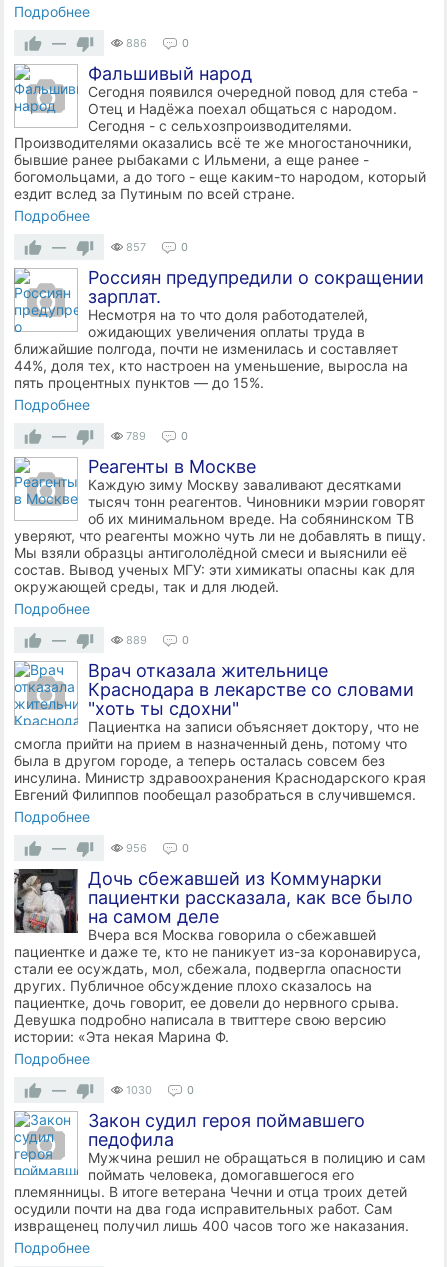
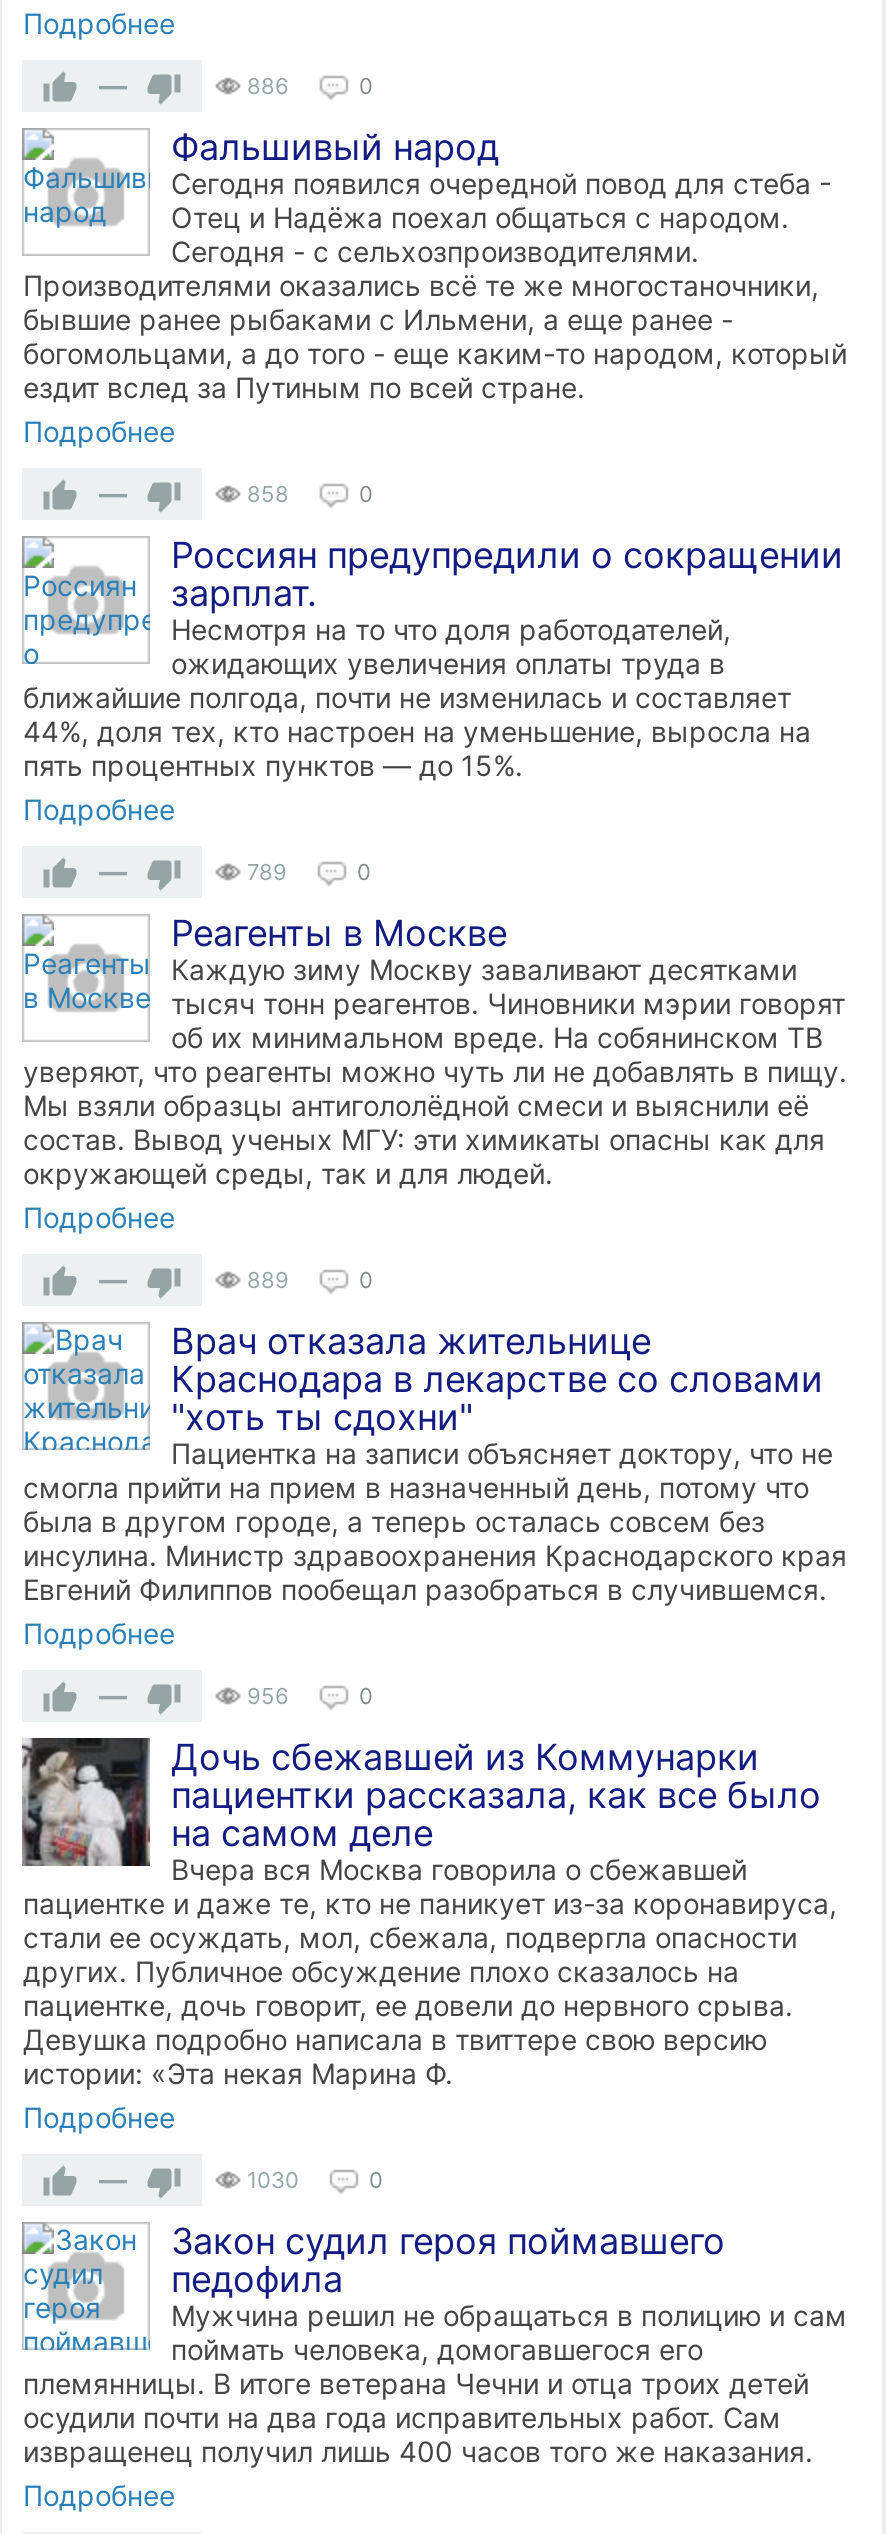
[126,240,146,254] 857 -> [247,480,289,508] 858

